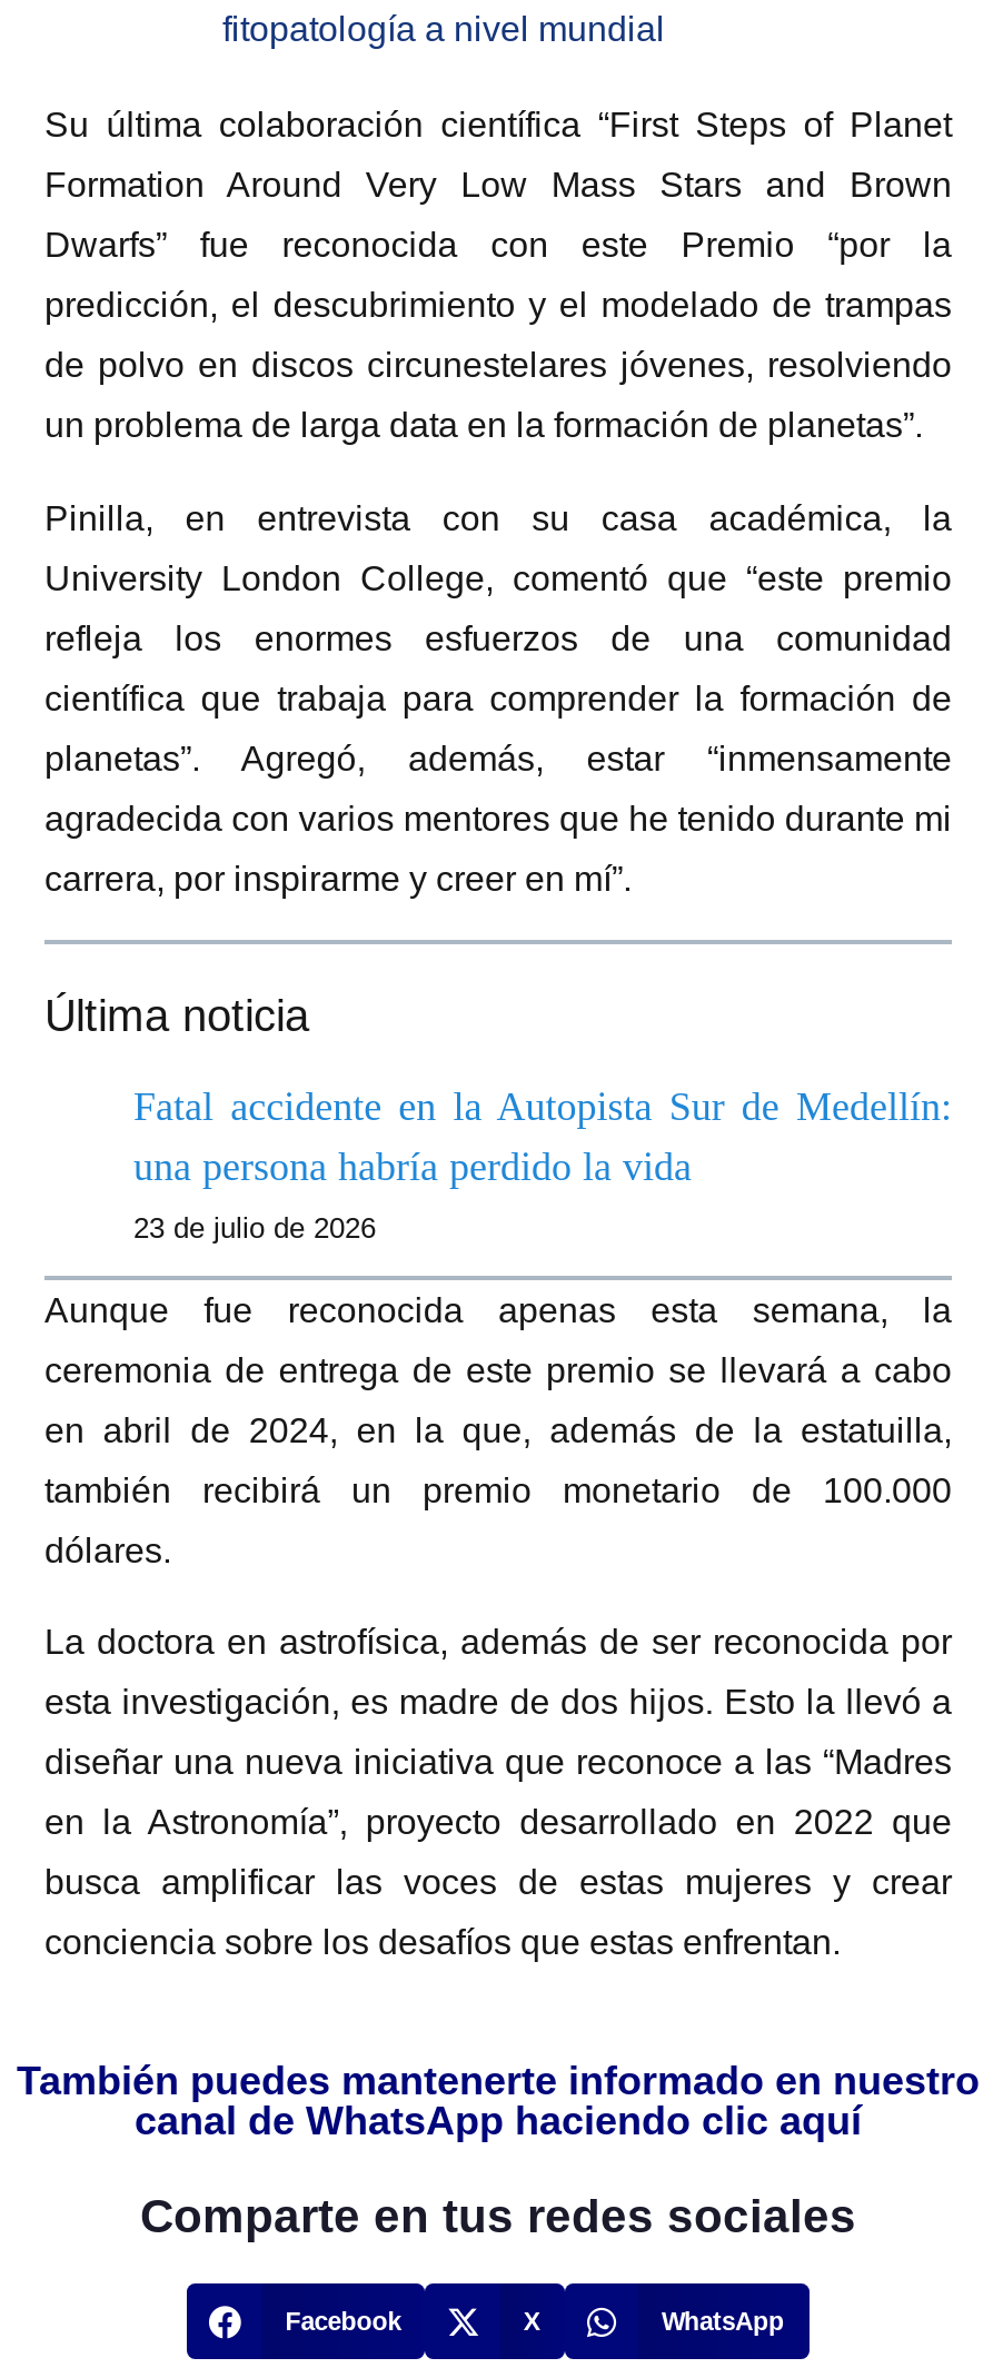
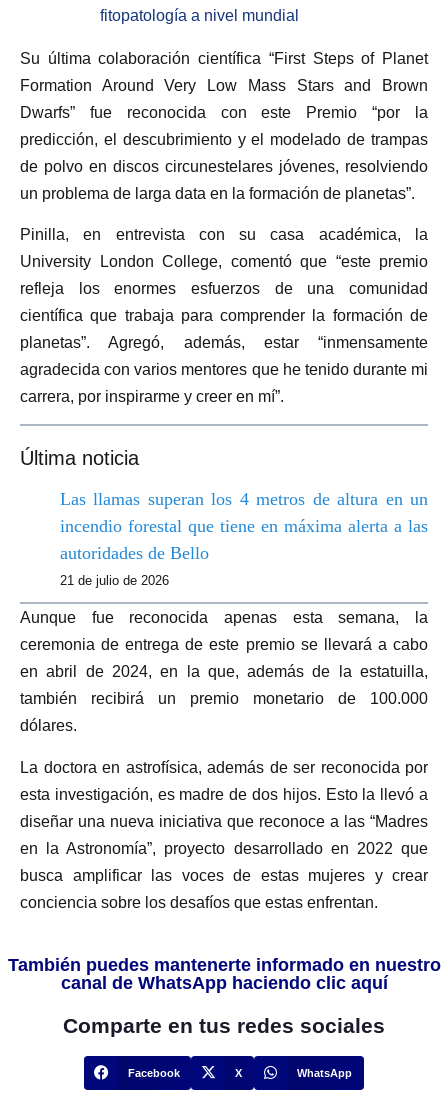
[133,1084,952,1189] Fatal accidente en la Autopista Sur de Medellín: | una persona habría perdido la vida -> [60,489,428,563] Las llamas superan los 4 metros de altura en un | incendio forestal que tiene en máxima alerta a las | autoridades de Bello
[133,1211,376,1244] 23 de julio de 2026 -> [60,573,169,588] 21 de julio de 2026

